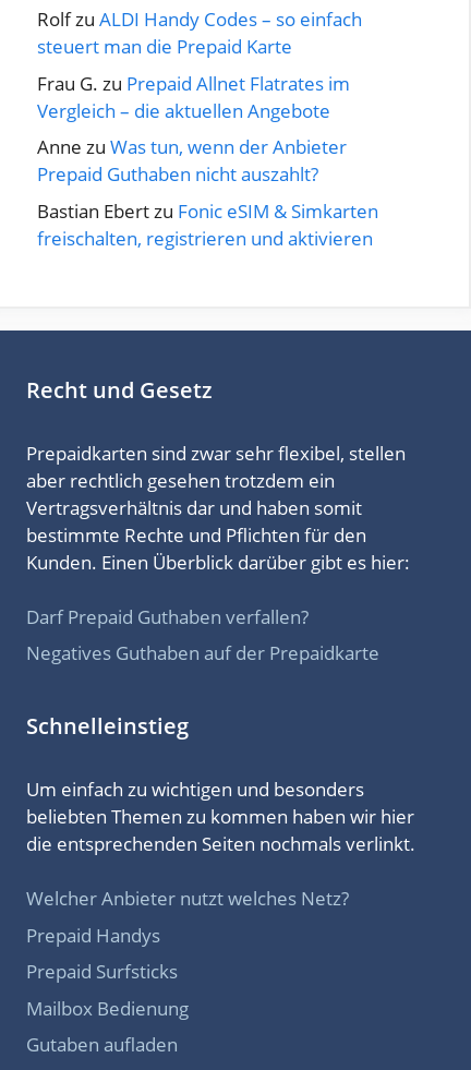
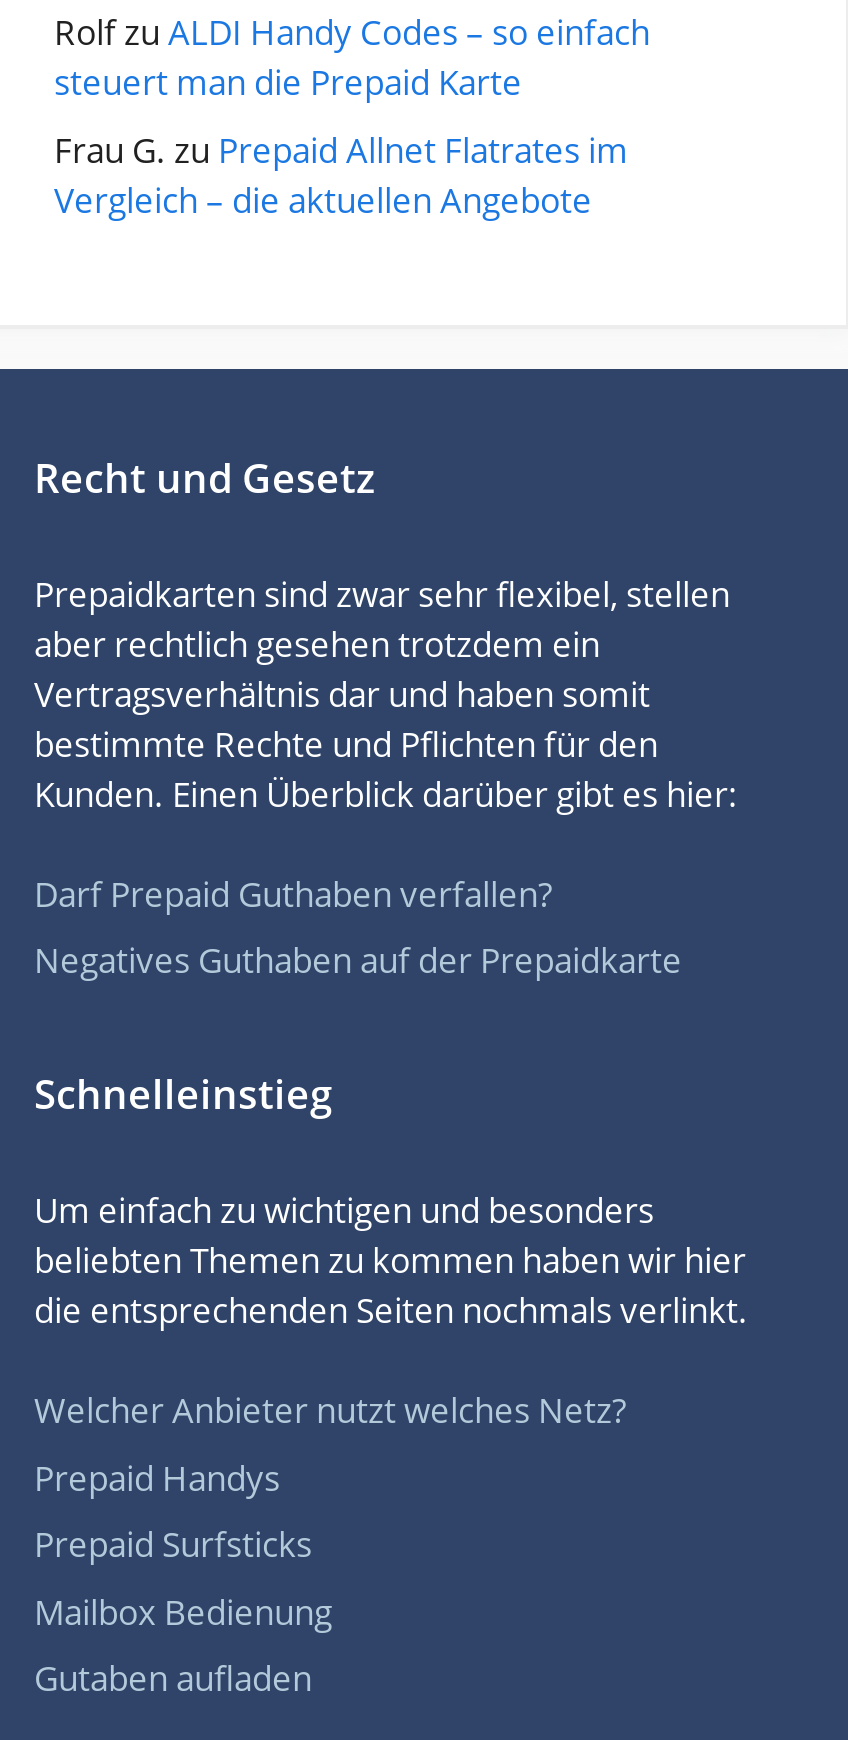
[37,134,378,250] Anne zu Was tun, wenn der Anbieter | Prepaid Guthaben nicht auszahlt? | Bastian Ebert zu Fonic eSIM & Simkarten | freischalten, registrieren und aktivieren -> none

